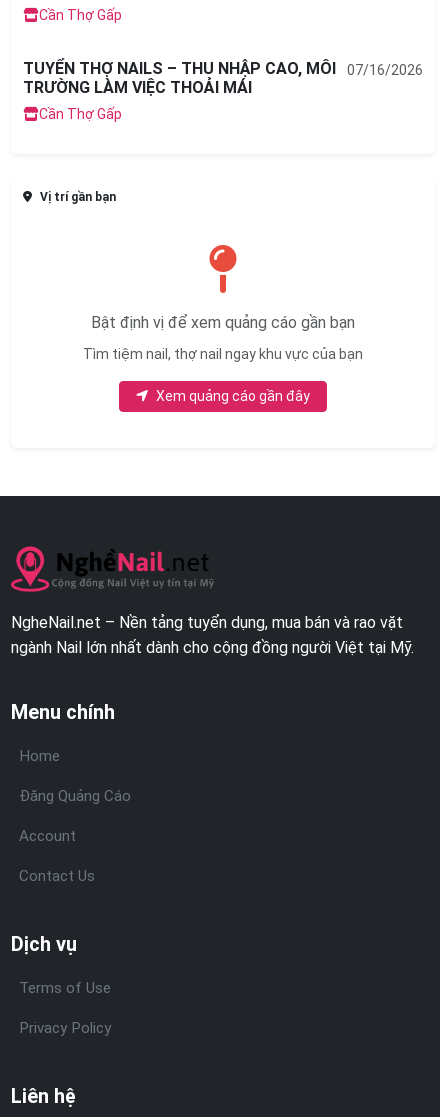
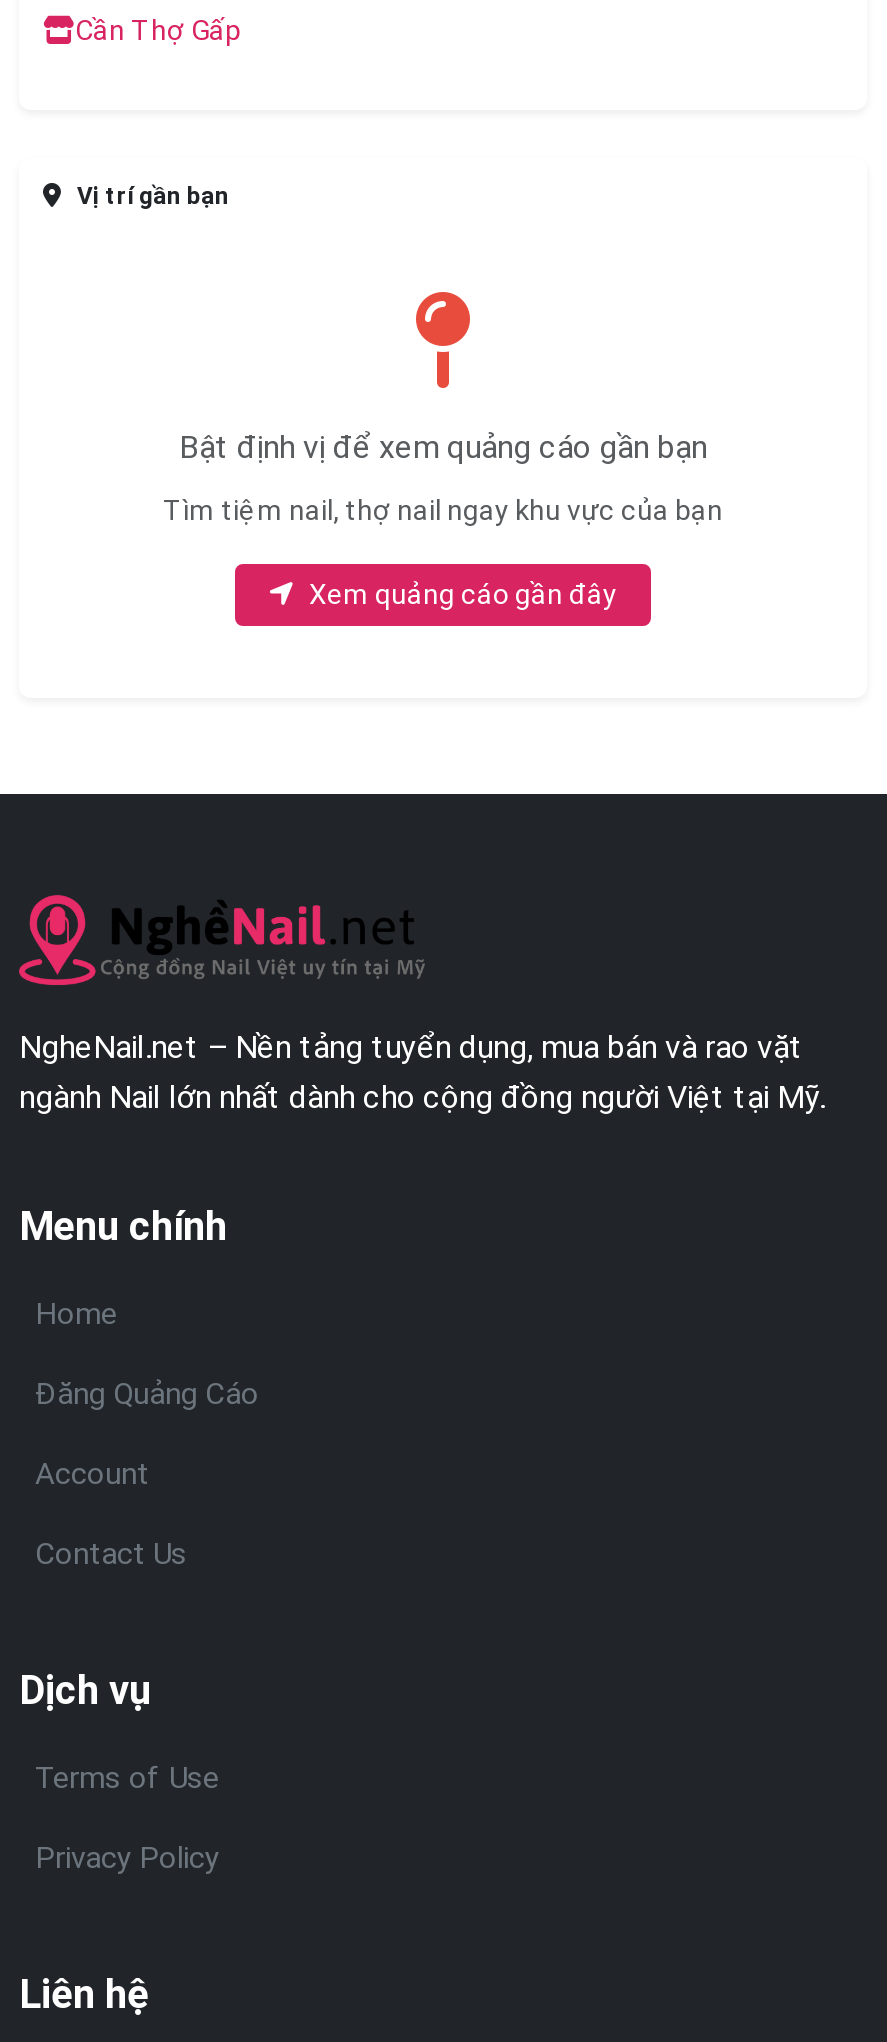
[23,59,336,122] TUYỂN THỢ NAILS – THU NHẬP CAO, MÔI | TRƯỜNG LÀM VIỆC THOẢI MÁI | Cần Thợ Gấp -> none
[347,62,423,78] 07/16/2026 -> none

